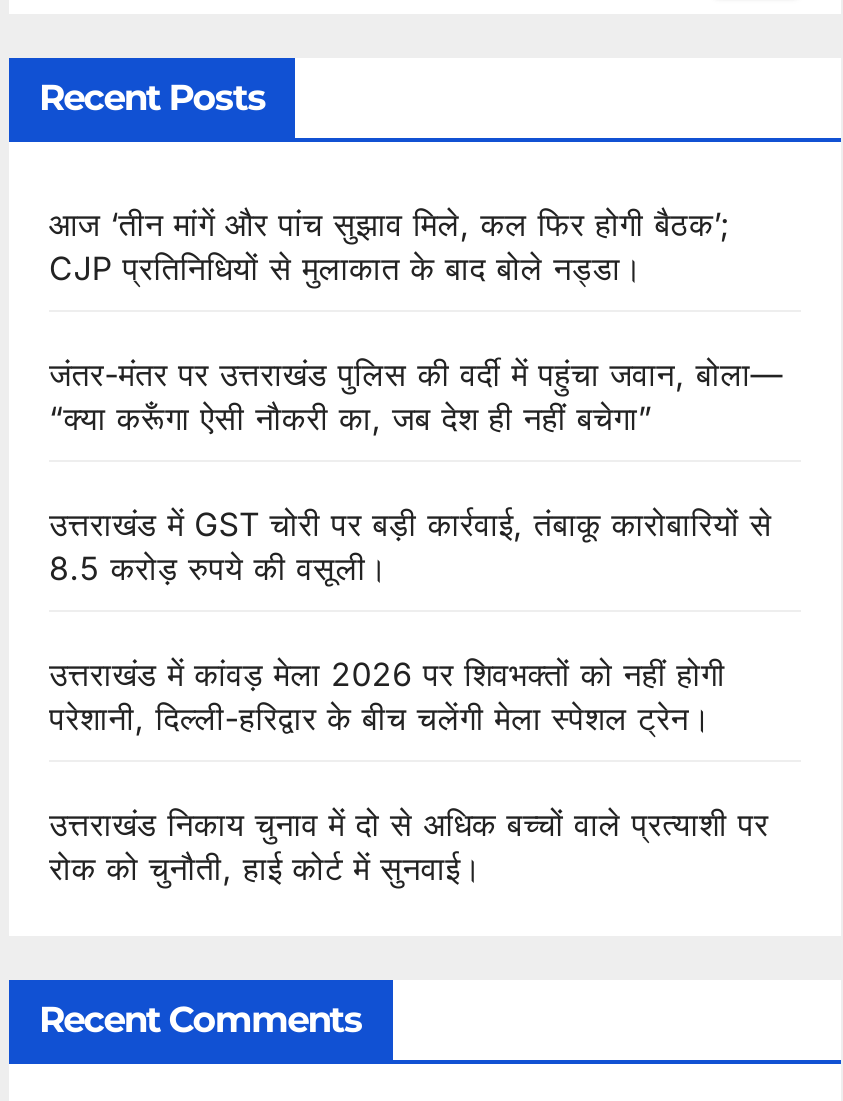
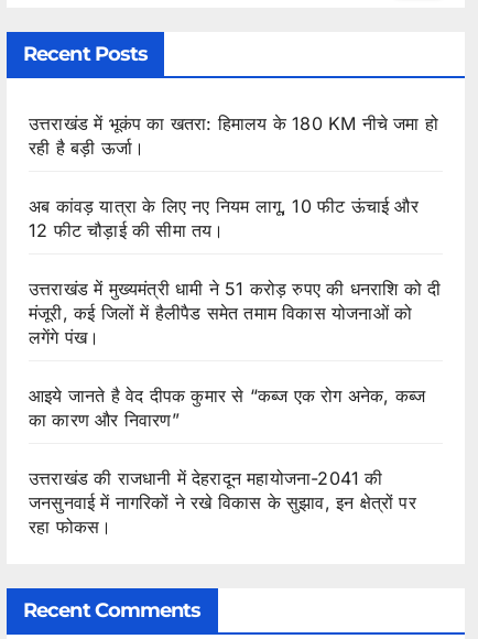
[49,204,730,288] आज ‘तीन मांगें और पांच सुझाव मिले, कल फिर होगी बैठक’; | CJP प्रतिनिधियों से मुलाकात के बाद बोले नड्डा। -> [29,112,438,159] उत्तराखंड में भूकंप का खतरा: हिमालय के 180 KM नीचे जमा हो | रही है बड़ी ऊर्जा।
[49,354,783,438] जंतर-मंतर पर उत्तराखंड पुलिस की वर्दी में पहुंचा जवान, बोला— | “क्या करूँगा ऐसी नौकरी का, जब देश ही नहीं बचेगा” -> [29,195,418,241] अब कांवड़ यात्रा के लिए नए नियम लागू, 10 फीट ऊंचाई और | 12 फीट चौड़ाई की सीमा तय।
[49,504,772,588] उत्तराखंड में GST चोरी पर बड़ी कार्रवाई, तंबाकू कारोबारियों से | 8.5 करोड़ रुपये की वसूली। -> [29,278,441,348] उत्तराखंड में मुख्यमंत्री धामी ने 51 करोड़ रुपए की धनराशि को दी | मंजूरी, कई जिलों में हैलीपैड समेत तमाम विकास योजनाओं को | लगेंगे पंख।
[49,654,725,738] उत्तराखंड में कांवड़ मेला 2026 पर शिवभक्तों को नहीं होगी | परेशानी, दिल्ली-हरिद्वार के बीच चलेंगी मेला स्पेशल ट्रेन। -> [29,385,426,431] आइये जानते है वेद दीपक कुमार से “कब्ज एक रोग अनेक, कब्ज | का कारण और निवारण”
[49,804,769,888] उत्तराखंड निकाय चुनाव में दो से अधिक बच्चों वाले प्रत्याशी पर | रोक को चुनौती, हाई कोर्ट में सुनवाई। -> [29,467,416,538] उत्तराखंड की राजधानी में देहरादून महायोजना-2041 की | जनसुनवाई में नागरिकों ने रखे विकास के सुझाव, इन क्षेत्रों पर | रहा फोकस।

